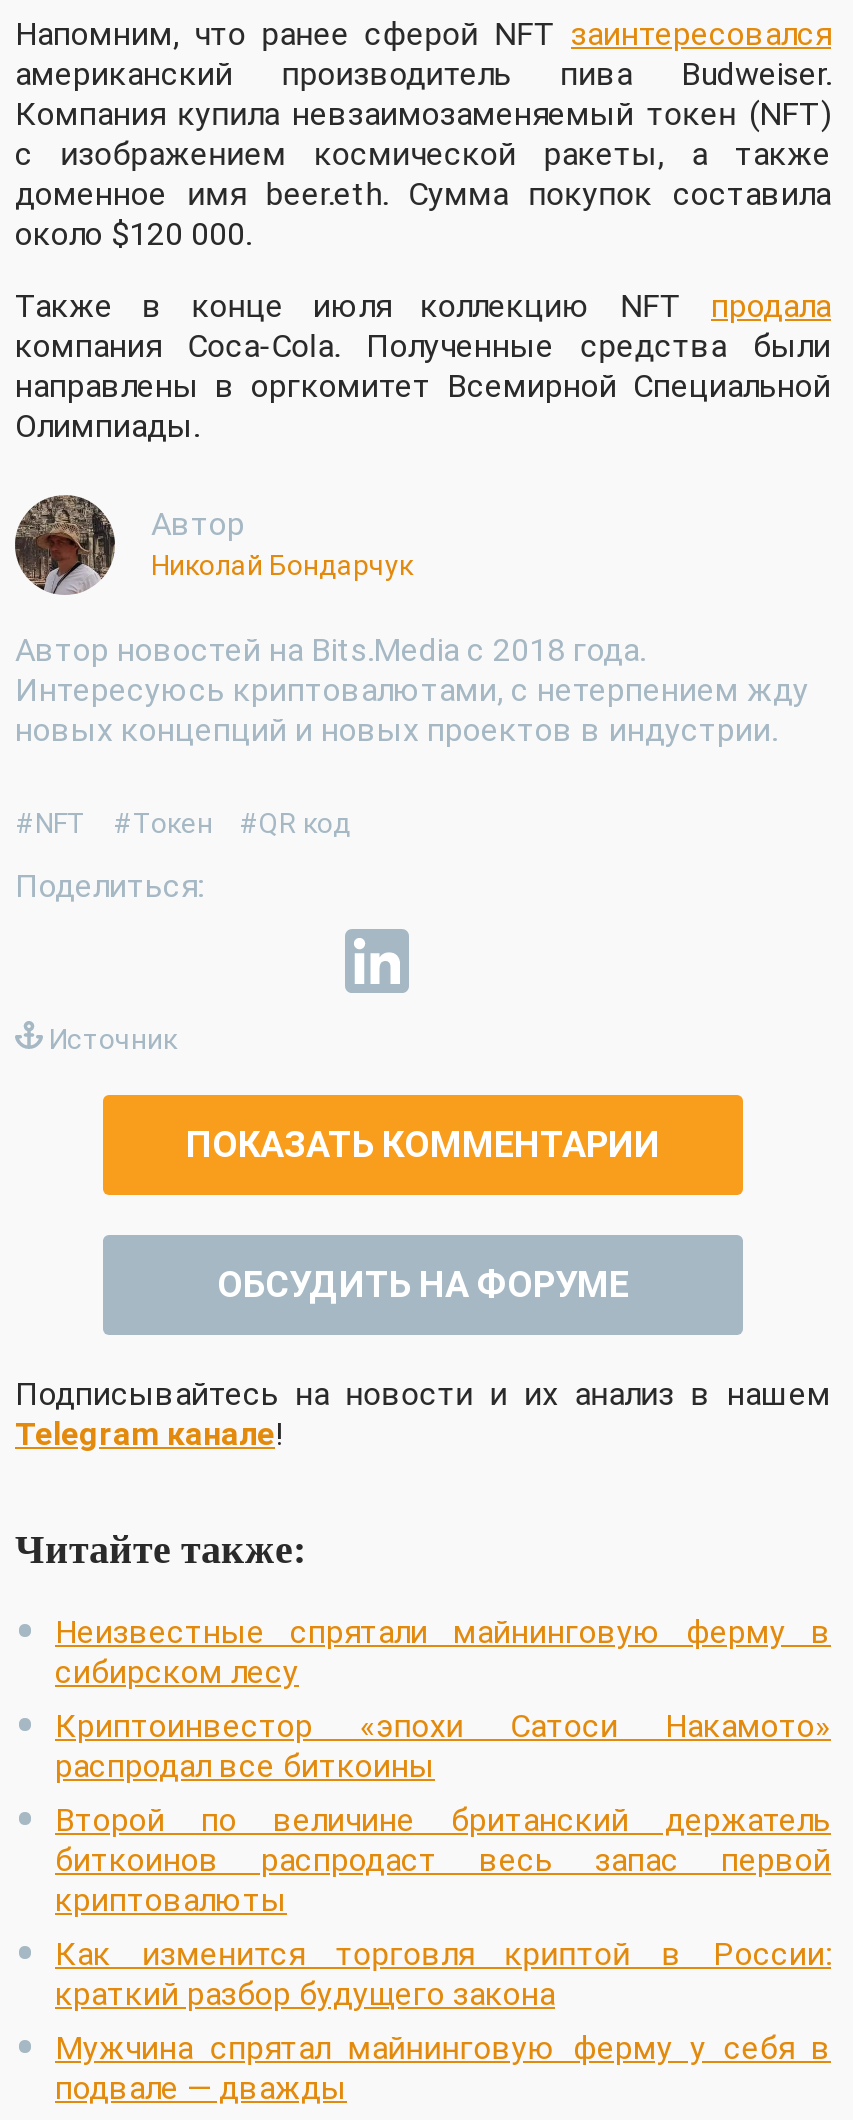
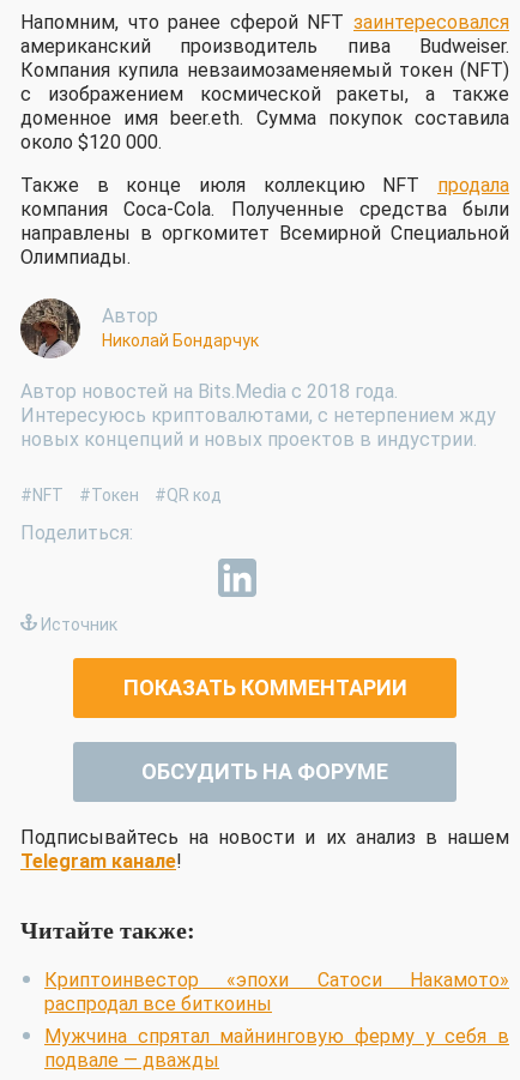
[55,1614,831,1692] Неизвестные спрятали майнинговую ферму в | сибирском лесу -> none
[55,1802,831,2014] Второй по величине британский держатель | биткоинов распродаст весь запас первой | криптовалюты | Как изменится торговля криптой в России: | краткий разбор будущего закона -> none

